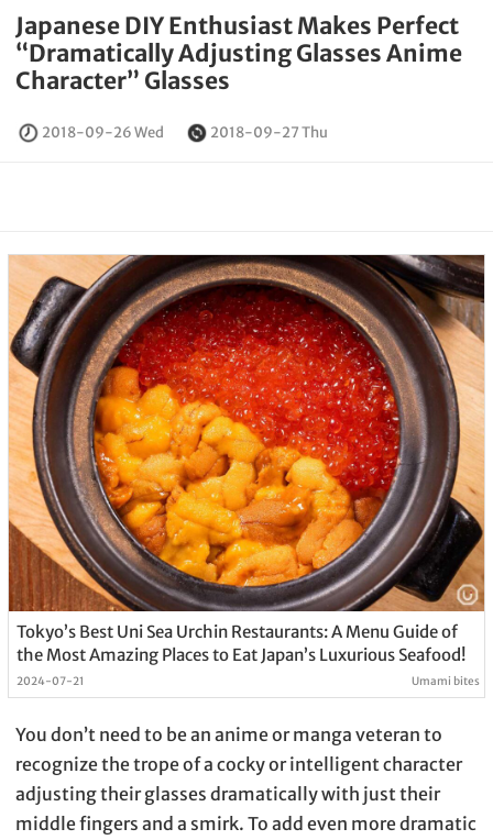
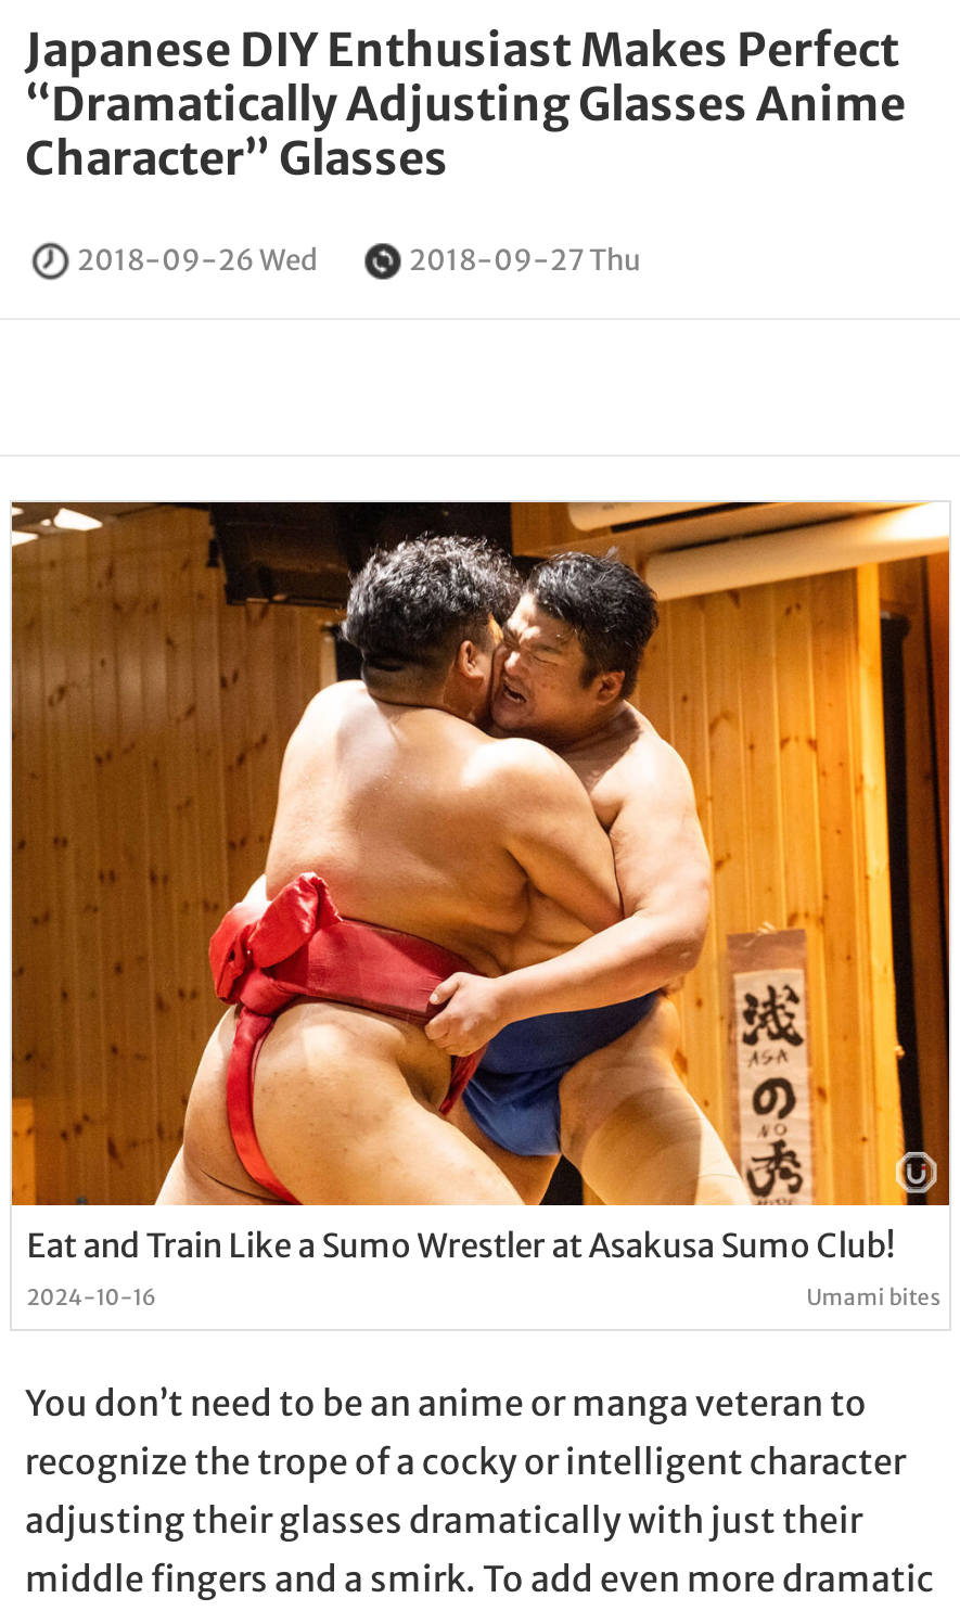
[8,254,485,689] [image] | Tokyo’s Best Uni Sea Urchin Restaurants: A Menu Guide of | the Most Amazing Places to Eat Japan’s Luxurious Seafood! | 2024-07-21 -> [10,500,951,1312] [image] | Eat and Train Like a Sumo Wrestler at Asakusa Sumo Club! | 2024-10-16

